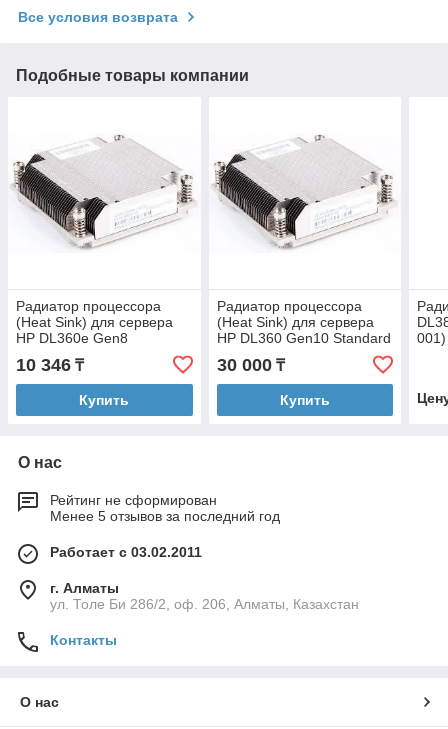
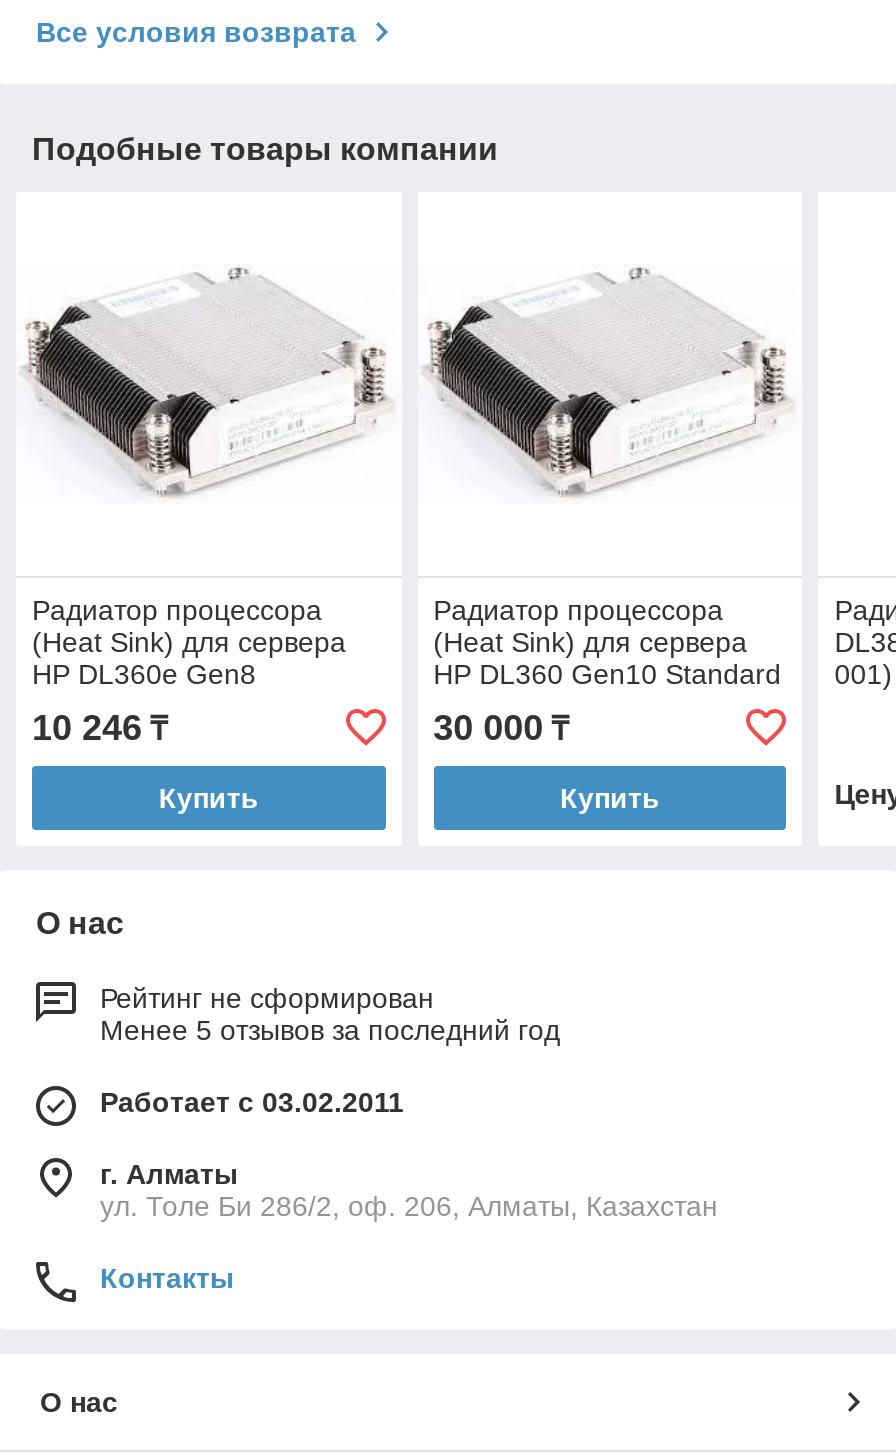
[16,355,84,375] 10 346 ₸ -> [32,709,168,749] 10 246 ₸

